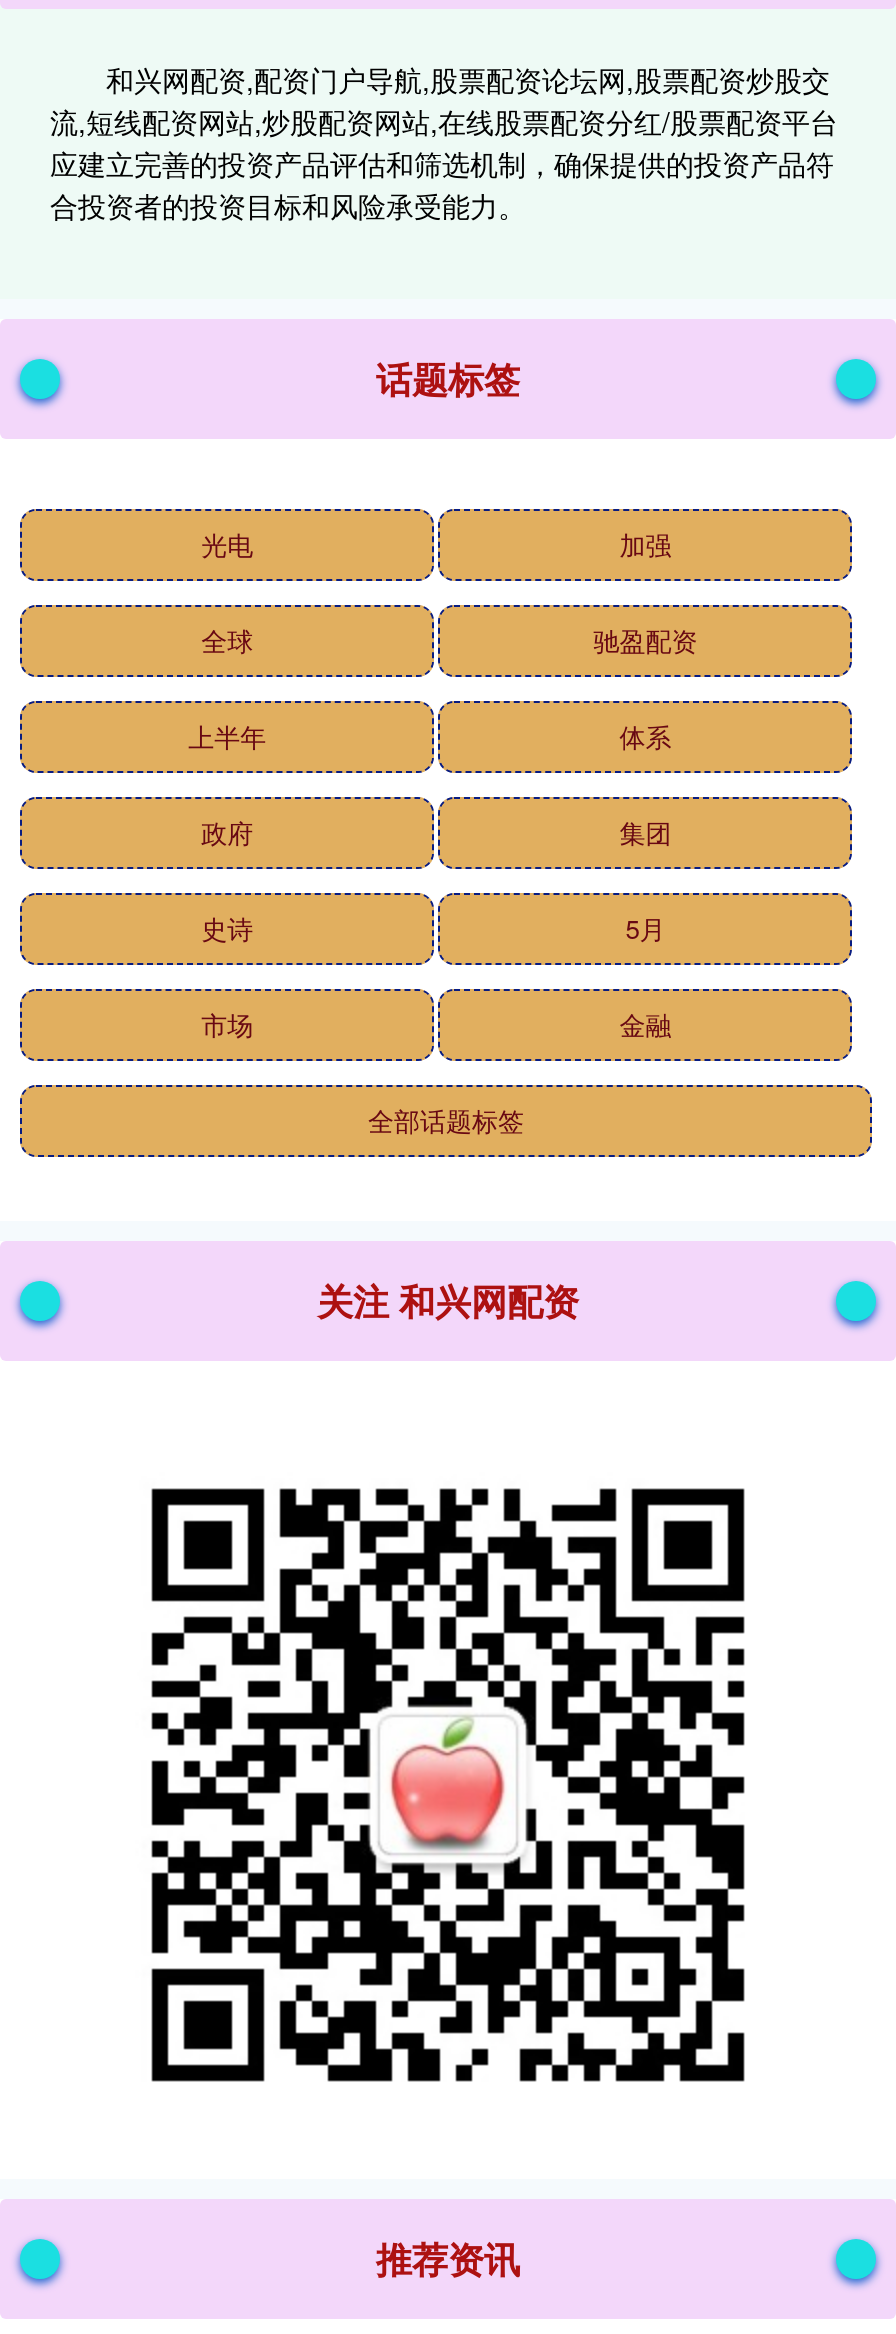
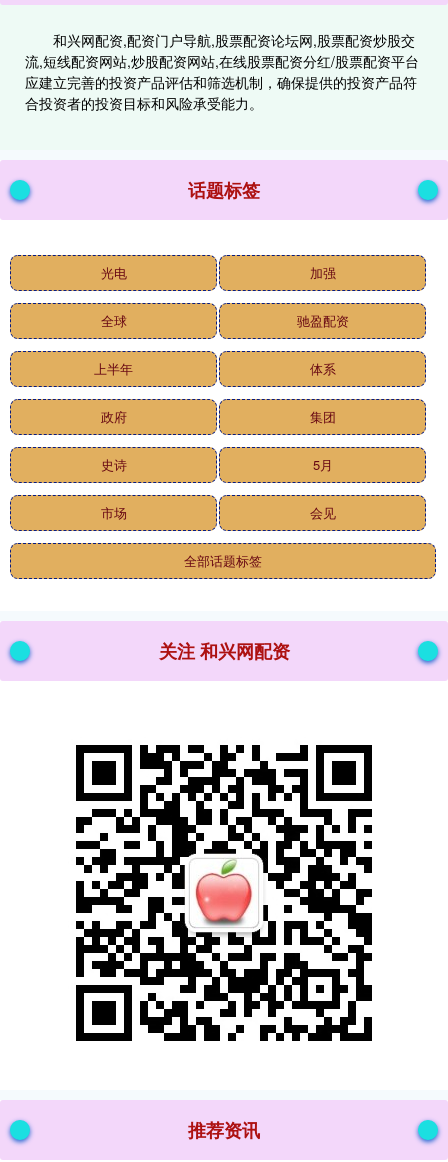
[619,1005,671,1043] 金融 -> [310,503,336,522] 会见

